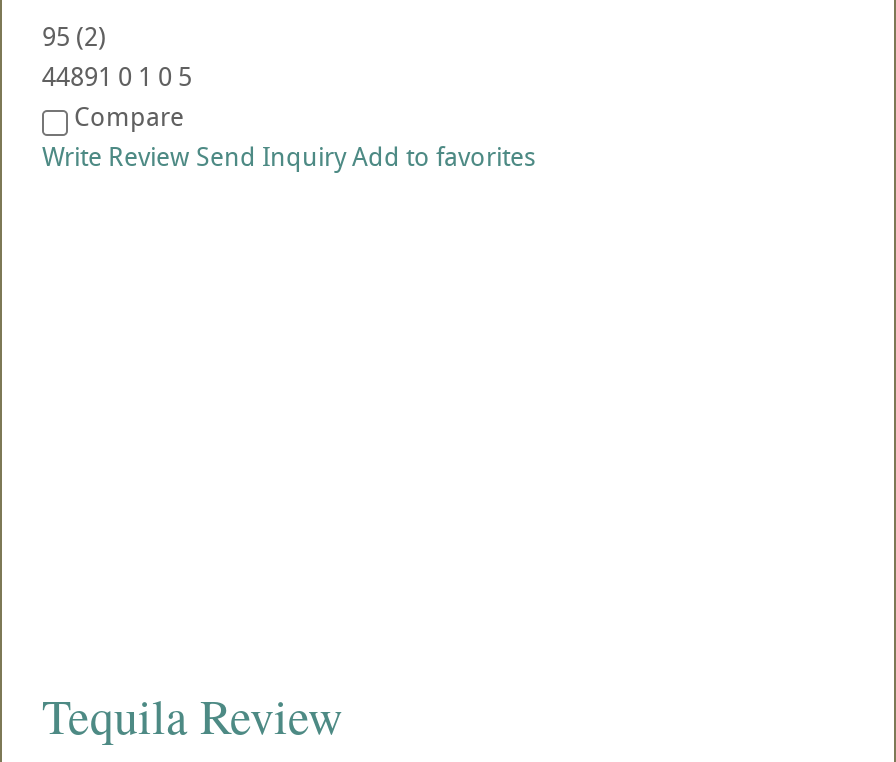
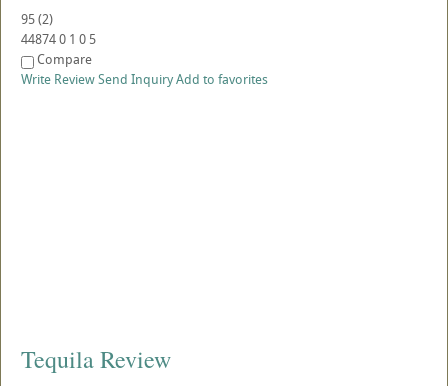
[42,58,192,94] 44891 0 1 0 5 -> [21,30,96,48] 44874 0 1 0 5

